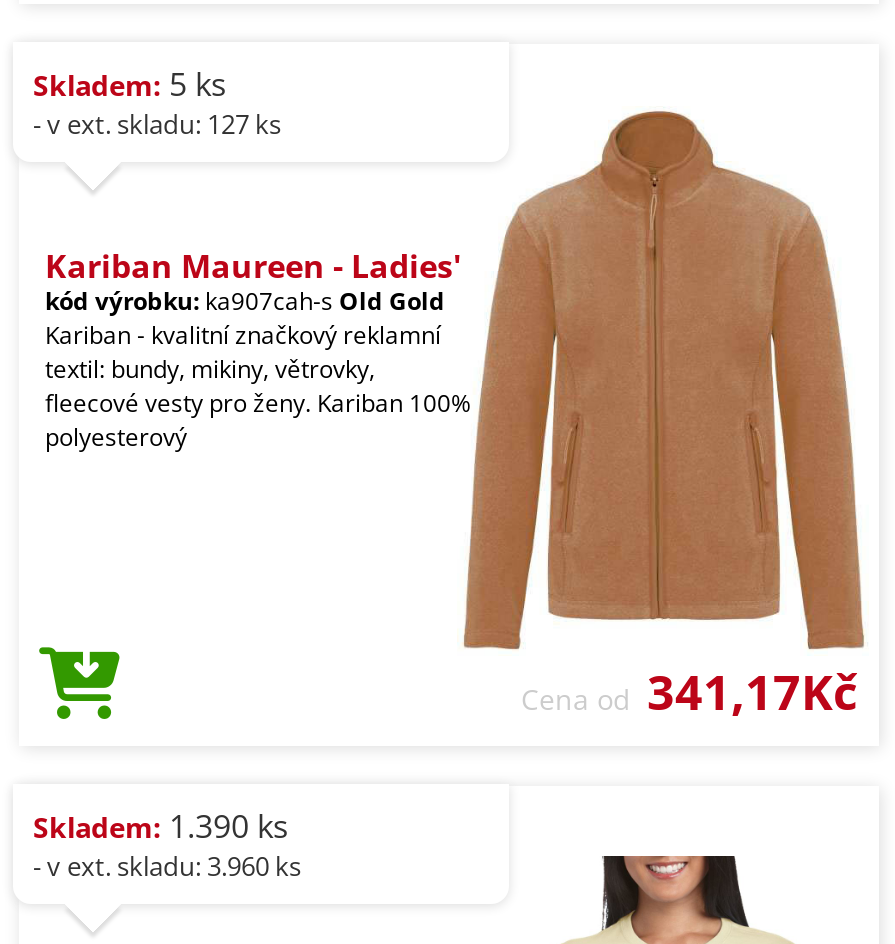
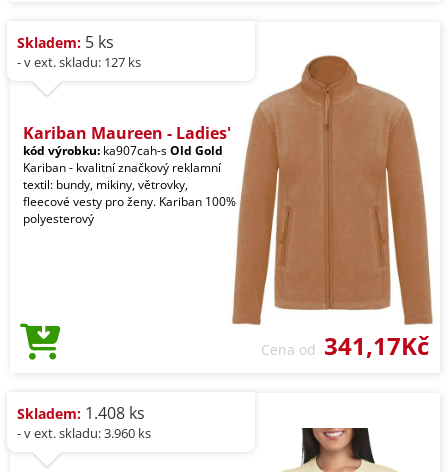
[33,804,289,848] Skladem: 1.390 ks -> [17,402,145,424] Skladem: 1.408 ks

